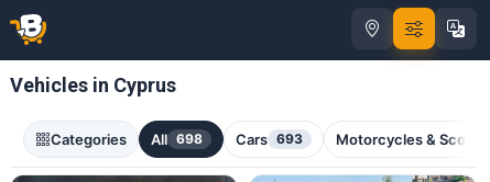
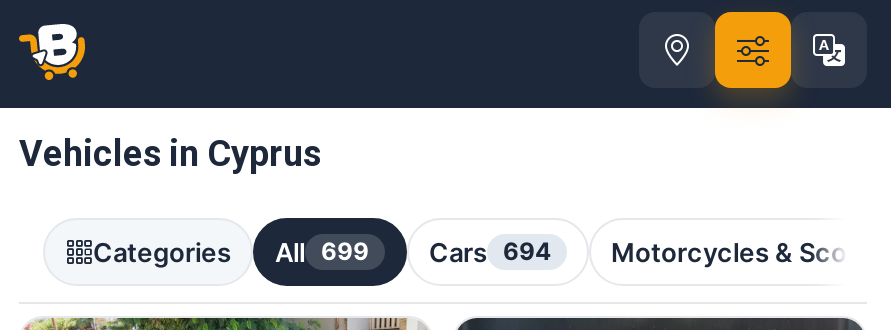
[151,130,203,148] All 698 -> [275,236,369,268] All 699
[236,130,303,148] Cars 693 -> [429,236,551,268] Cars 694

